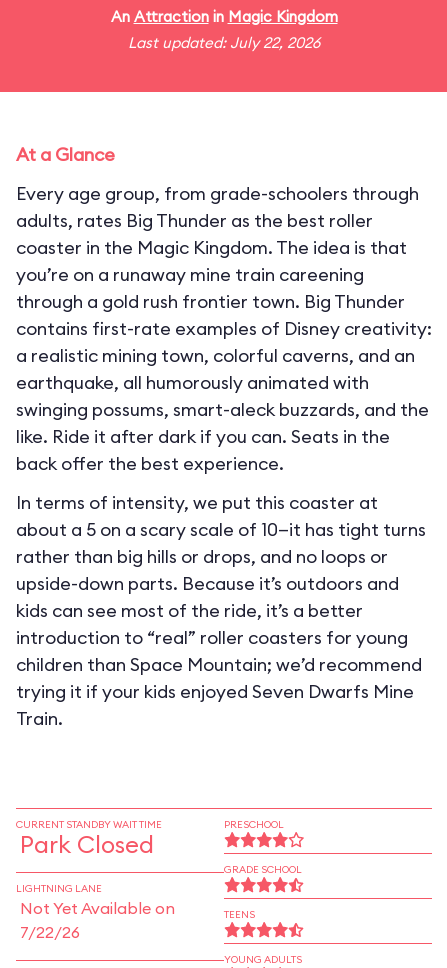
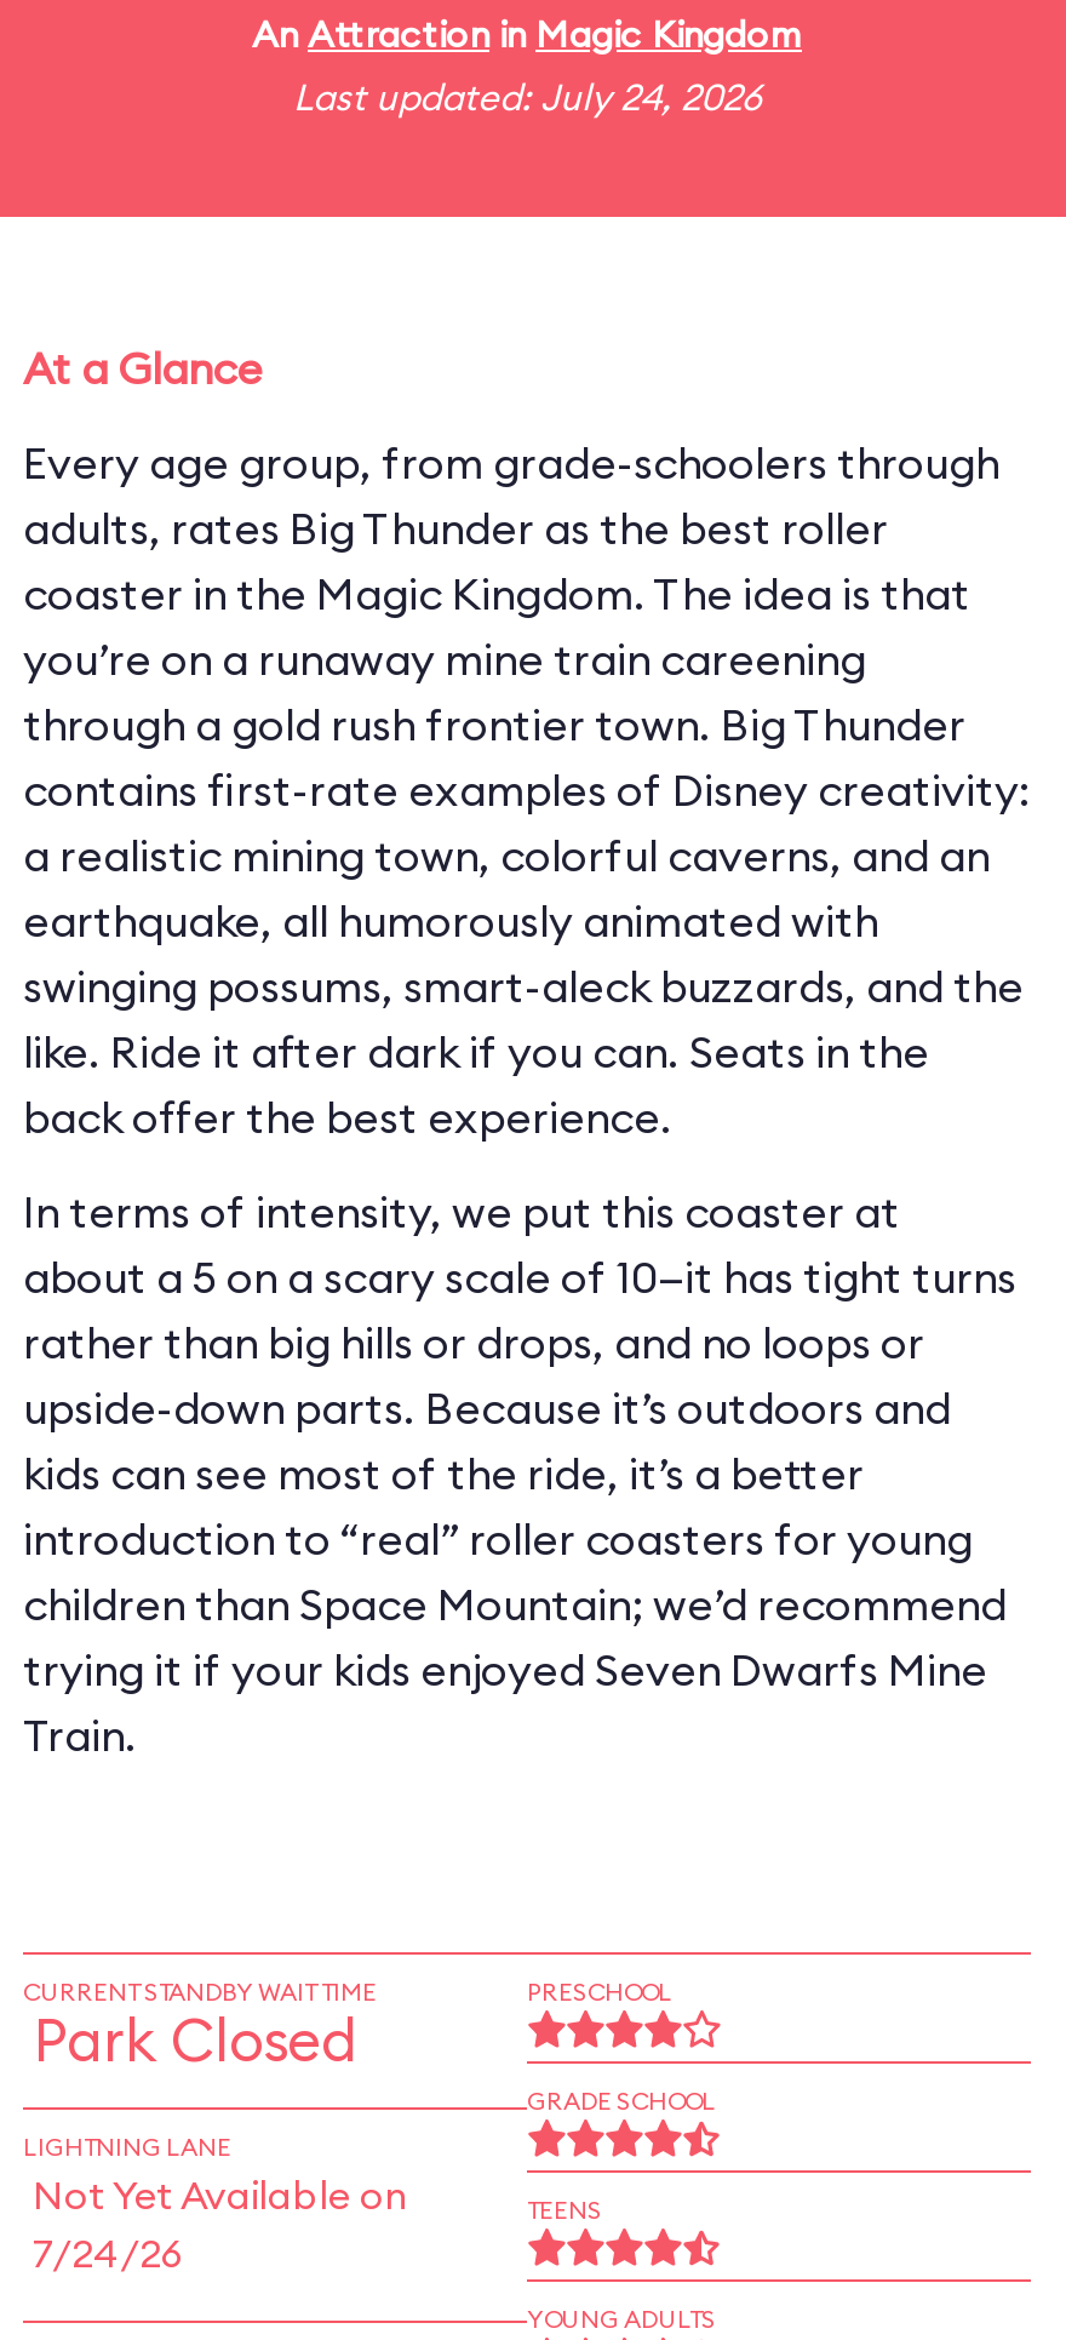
[128,33,320,52] Last updated: July 22, 2026 -> [293,74,761,120] Last updated: July 24, 2026
[20,922,80,942] 7/22/26 -> [33,2229,183,2277] 7/24/26

